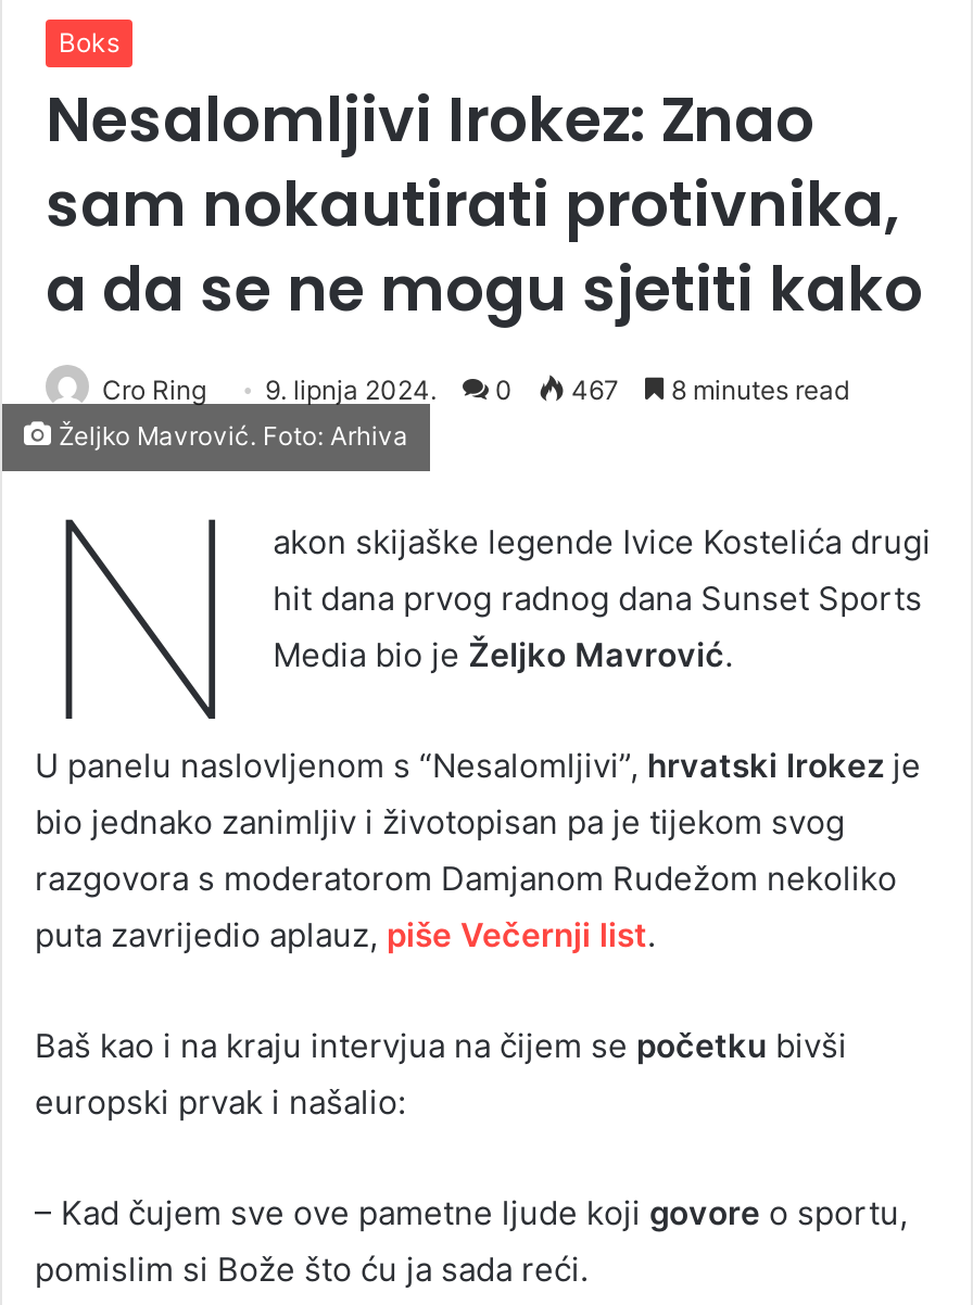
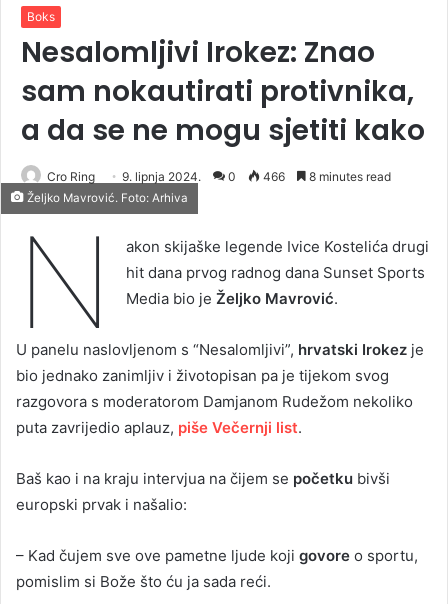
[102,374,849,406] Cro Ring 9. lipnja 2024. 0 467 8 minutes read -> [47,169,391,184] Cro Ring 9. lipnja 2024. 0 466 8 minutes read

